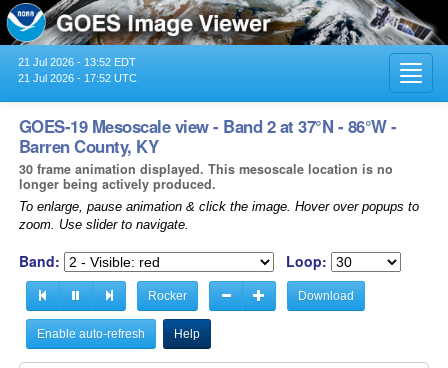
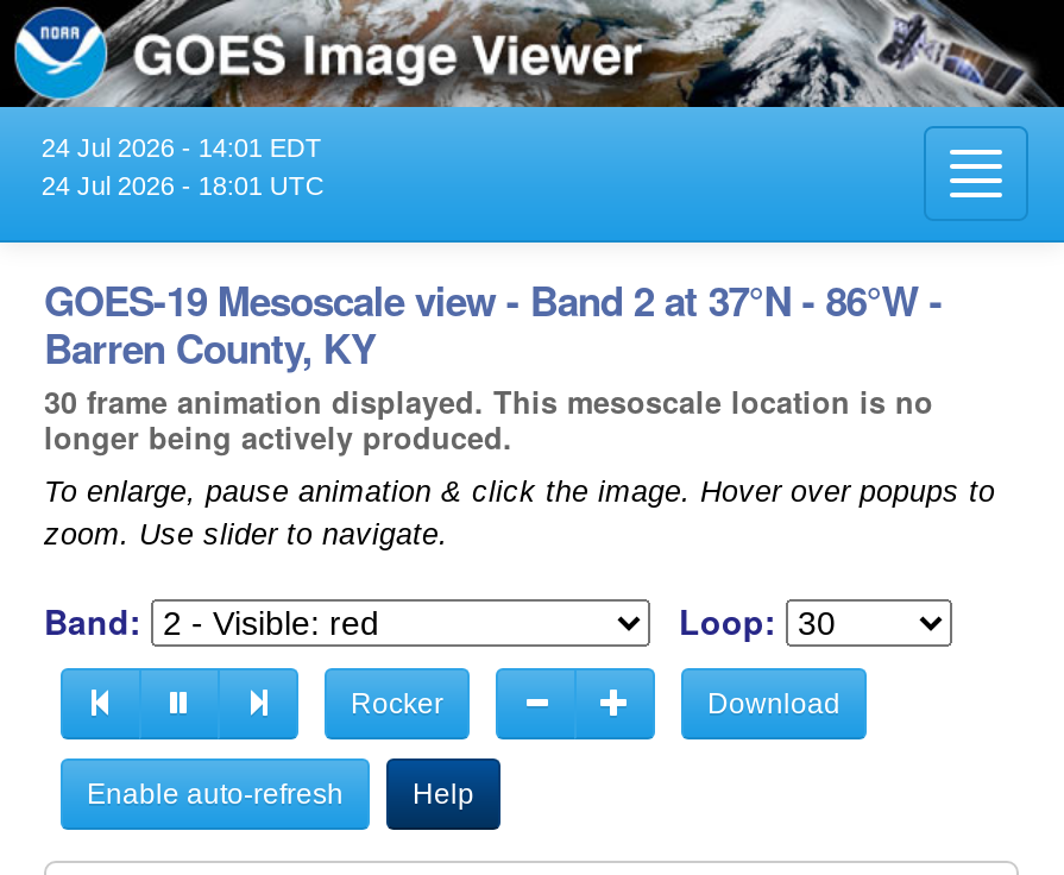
[18,56,136,68] 21 Jul 2026 - 13:52 EDT -> [41,133,322,161] 24 Jul 2026 - 14:01 EDT
[18,72,137,84] 21 Jul 2026 - 17:52 UTC -> [41,171,324,199] 24 Jul 2026 - 18:01 UTC

